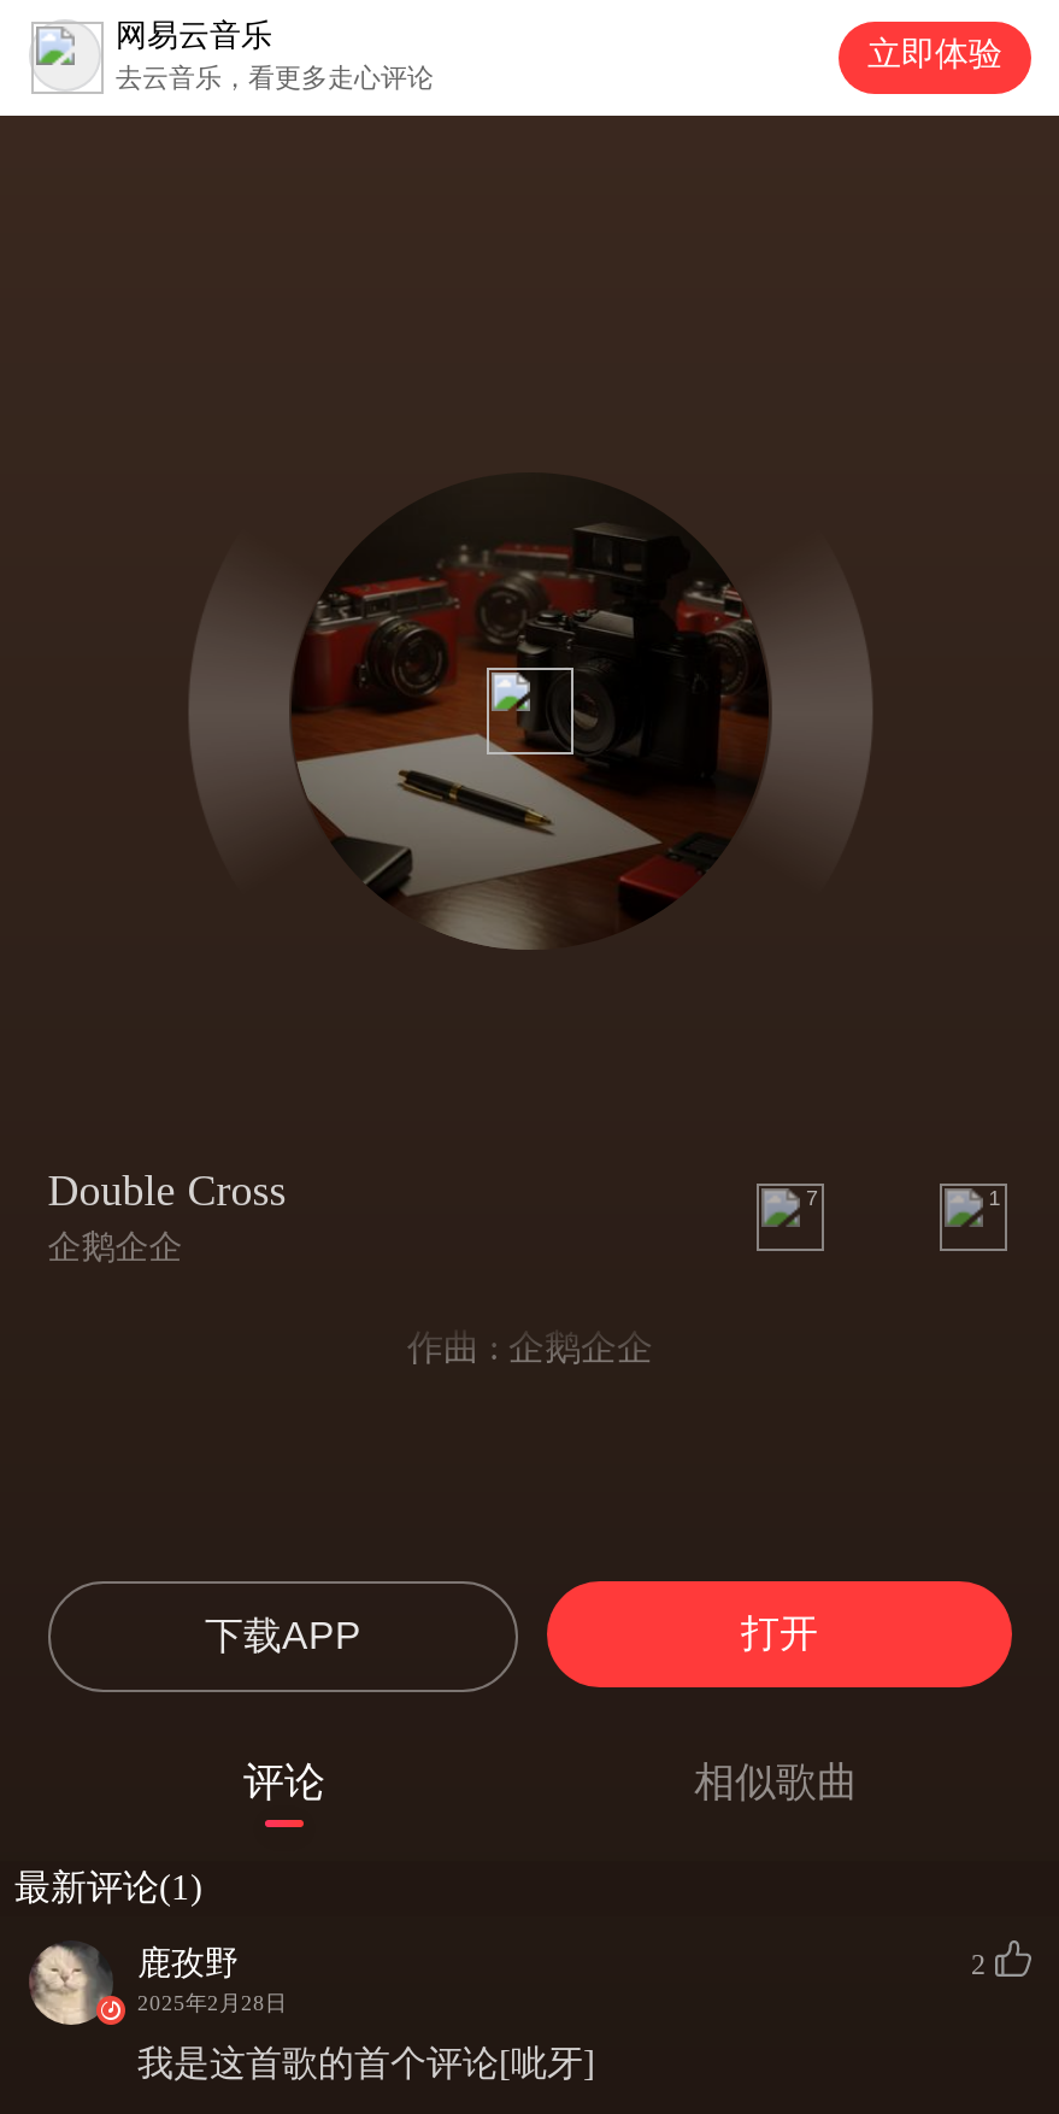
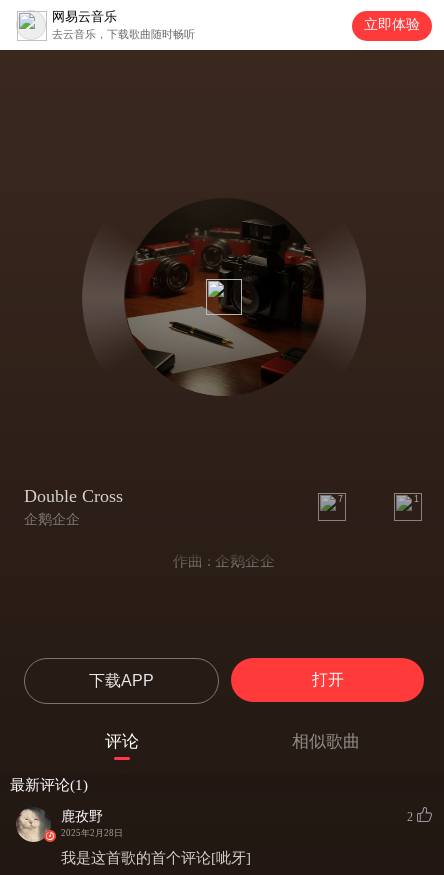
[116,63,434,92] 去云音乐，看更多走心评论 -> [52,28,195,40] 去云音乐，下载歌曲随时畅听

